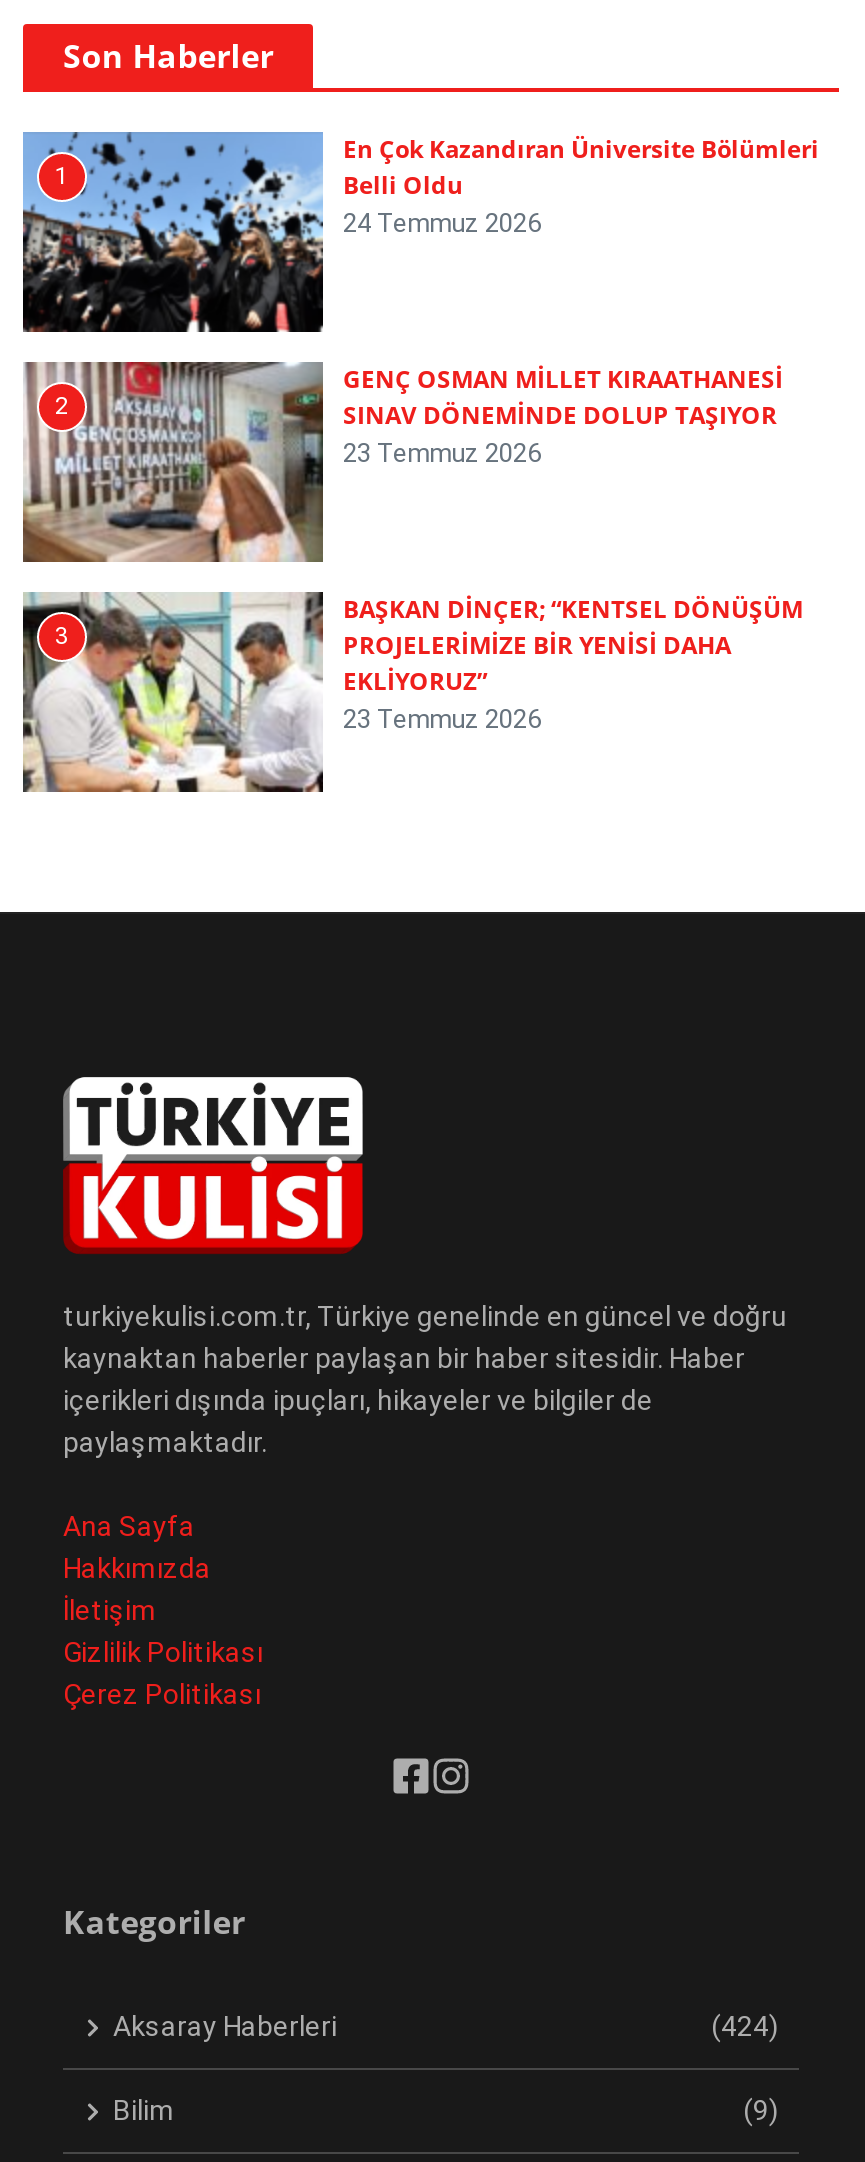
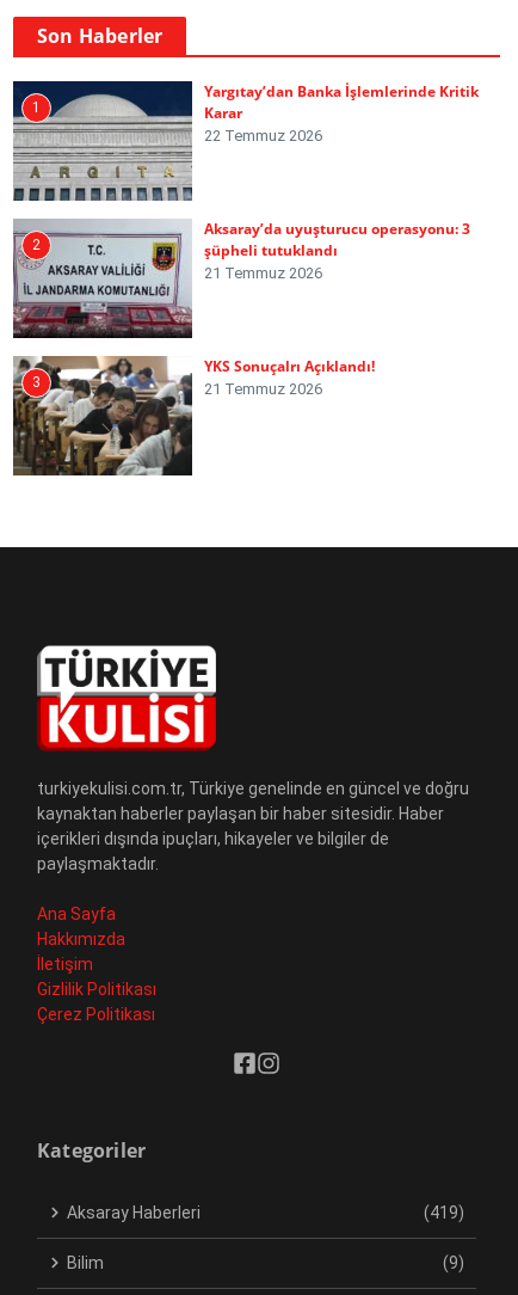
[21,130,819,334] [image] | En Çok Kazandıran Üniversite Bölümleri | Belli Oldu | 24 Temmuz 2026 -> [12,80,479,202] [image] | Yargıtay’dan Banka İşlemlerinde Kritik | Karar | 22 Temmuz 2026
[23,360,783,564] [image] | GENÇ OSMAN MİLLET KIRAATHANESİ | SINAV DÖNEMİNDE DOLUP TAŞIYOR | 23 Temmuz 2026 -> [12,218,470,339] [image] | Aksaray’da uyuşturucu operasyonu: 3 | şüpheli tutuklandı | 21 Temmuz 2026
[21,590,803,794] [image] | BAŞKAN DİNÇER; “KENTSEL DÖNÜŞÜM | PROJELERİMİZE BİR YENİSİ DAHA | EKLİYORUZ” | 23 Temmuz 2026 -> [12,356,375,477] [image] | YKS Sonuçalrı Açıklandı! | 21 Temmuz 2026
[711,2010,779,2042] (424) -> [424,1203,464,1222] (419)

